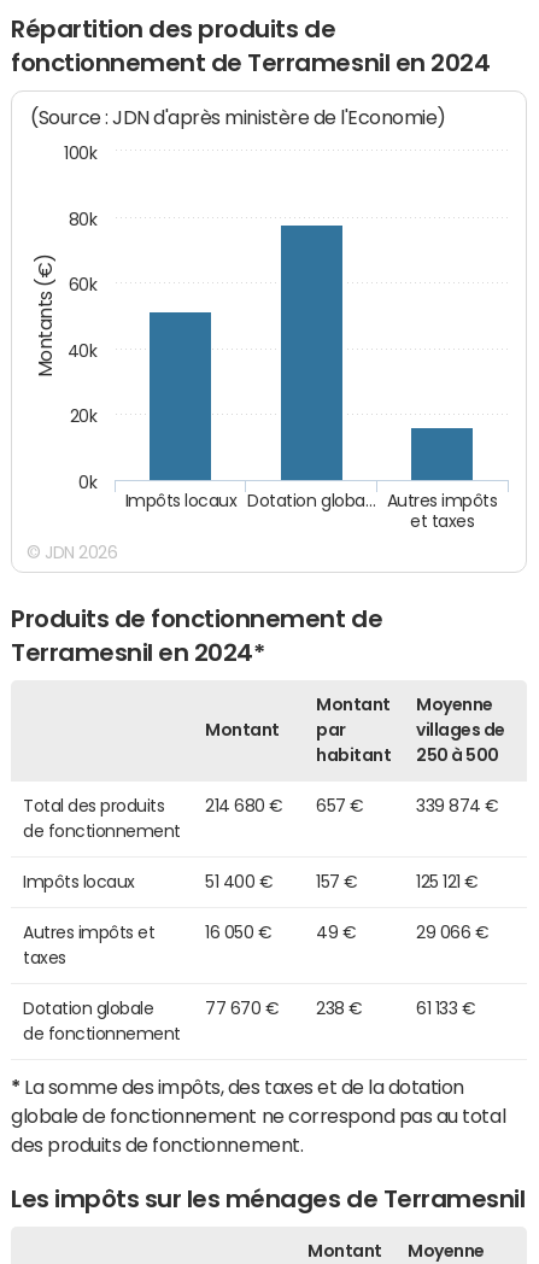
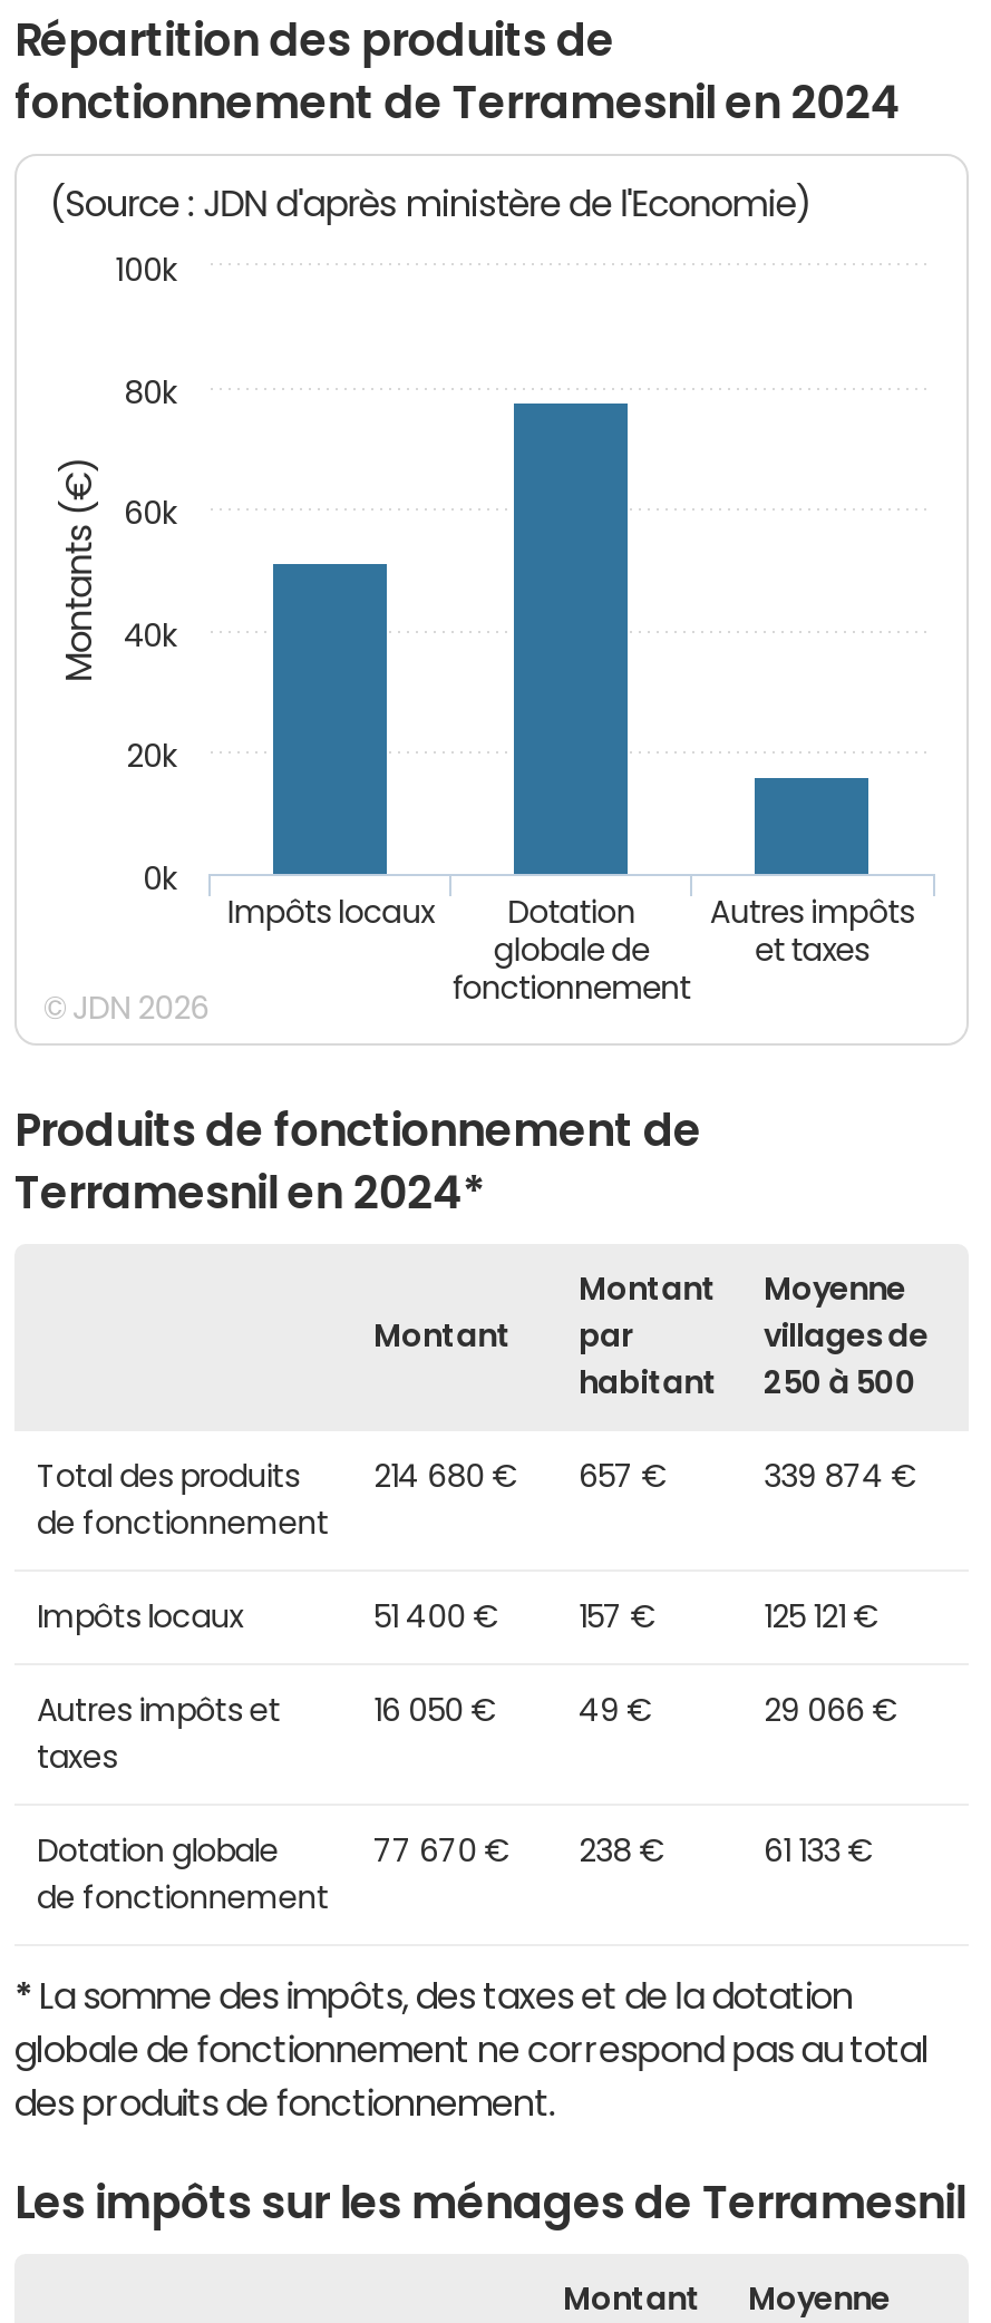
[248,492,376,511] Dotation globa… -> [452,896,691,1003] Dotation | globale de | fonctionnement

